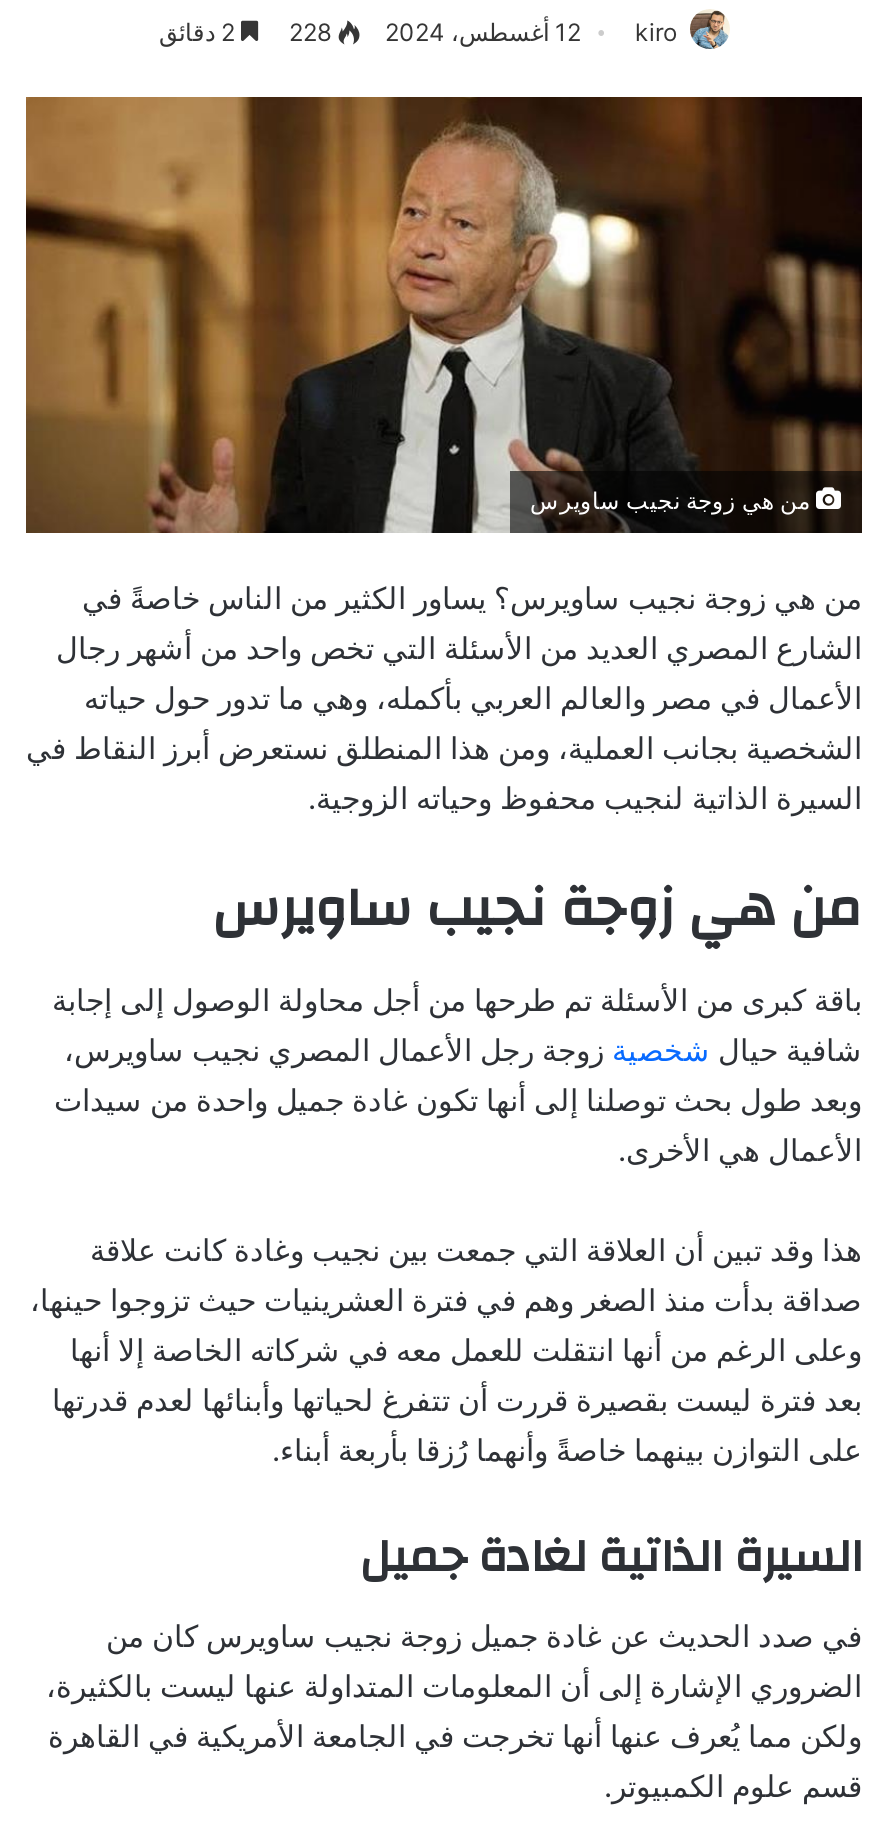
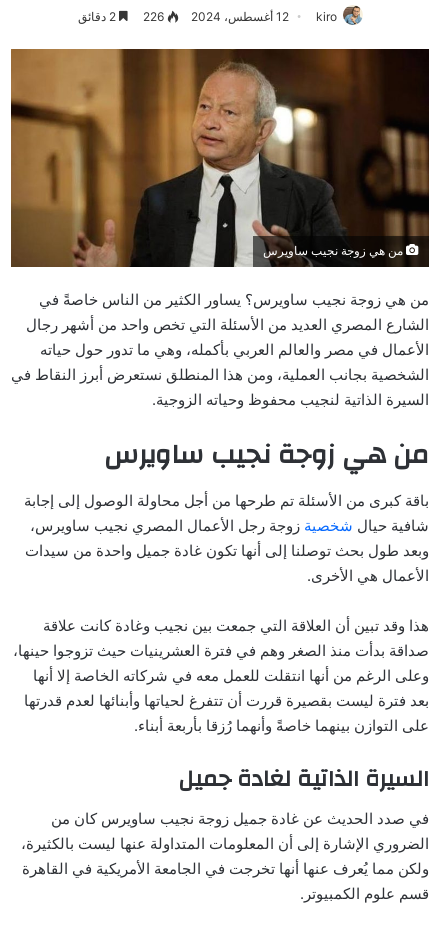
[289,17,331,47] 228 -> [142,9,163,24] 226

